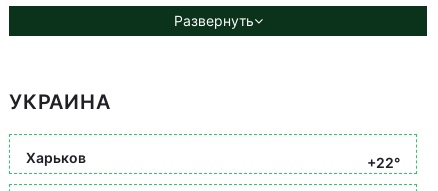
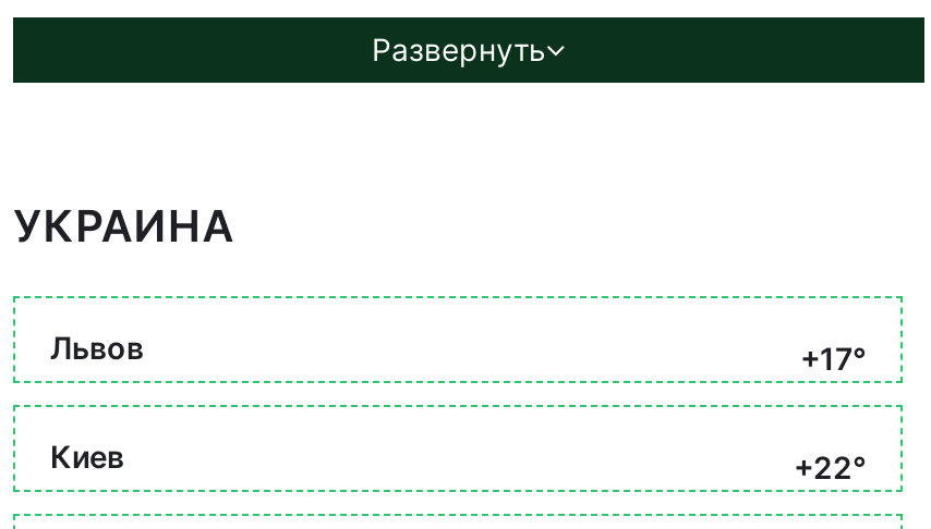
[26,148,86,165] Харьков -> [50,328,866,473] Львов | +17° | Киев

